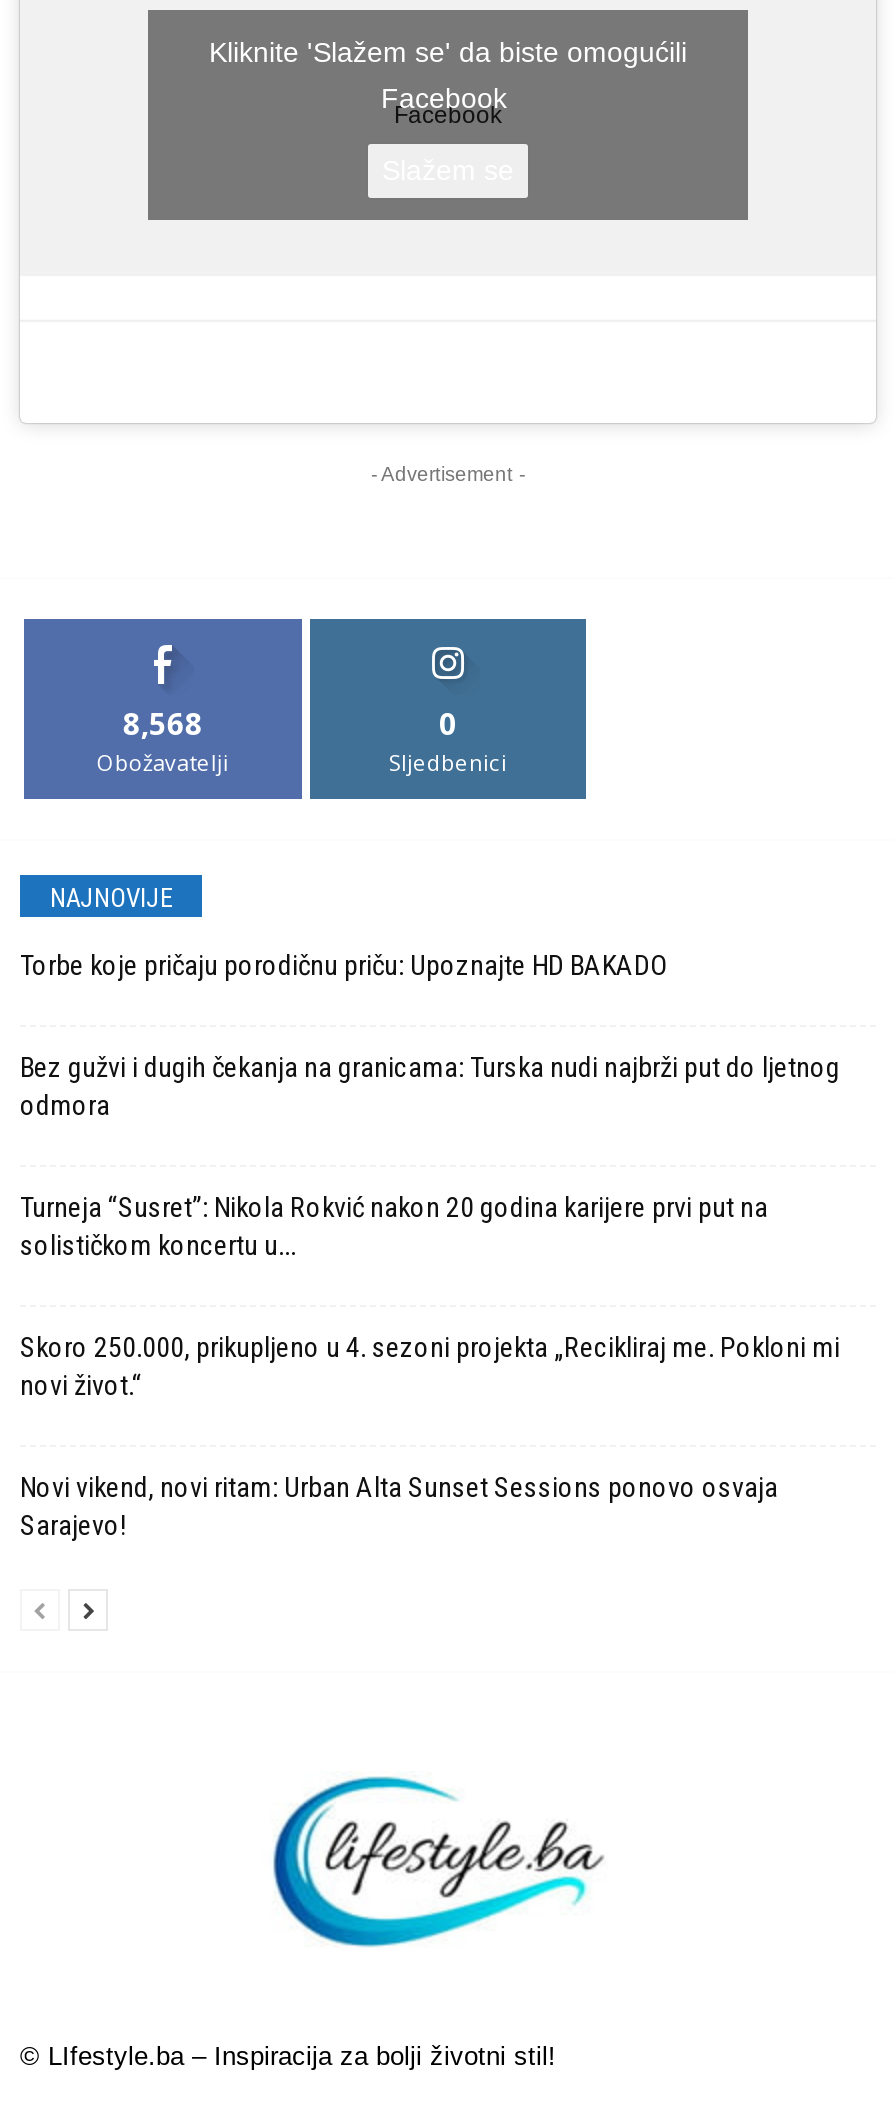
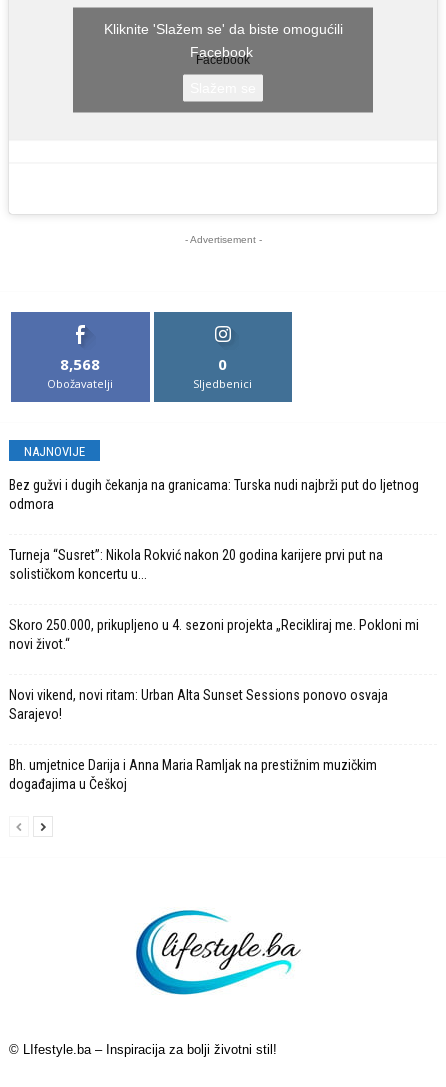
[20,949,666,981] Torbe koje pričaju porodičnu priču: Upoznajte HD BAKADO -> none
moved [20,1051,840,1541] -> [9,477,419,722]: Bez gužvi i dugih čekanja na granicama: Turska nudi najbrži put do ljetnog | odmora | Turneja “Susret”: Nikola Rokvić nakon 20 godina karijere prvi put na | solističkom koncertu u... | Skoro 250.000, prikupljeno u 4. sezoni projekta „Recikliraj me. Pokloni mi | novi život.“ | Novi vikend, novi ritam: Urban Alta Sunset Sessions ponovo osvaja | Sarajevo!
none -> [9,757,377,792] Bh. umjetnice Darija i Anna Maria Ramljak na prestižnim muzičkim | događajima u Češkoj

